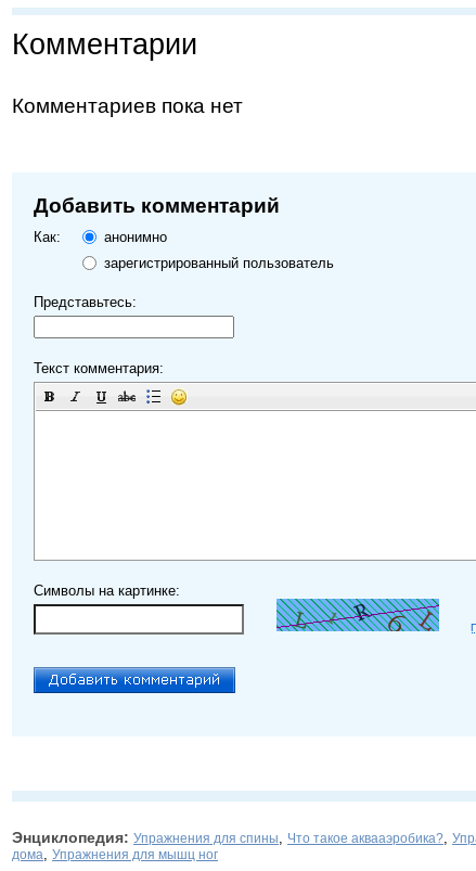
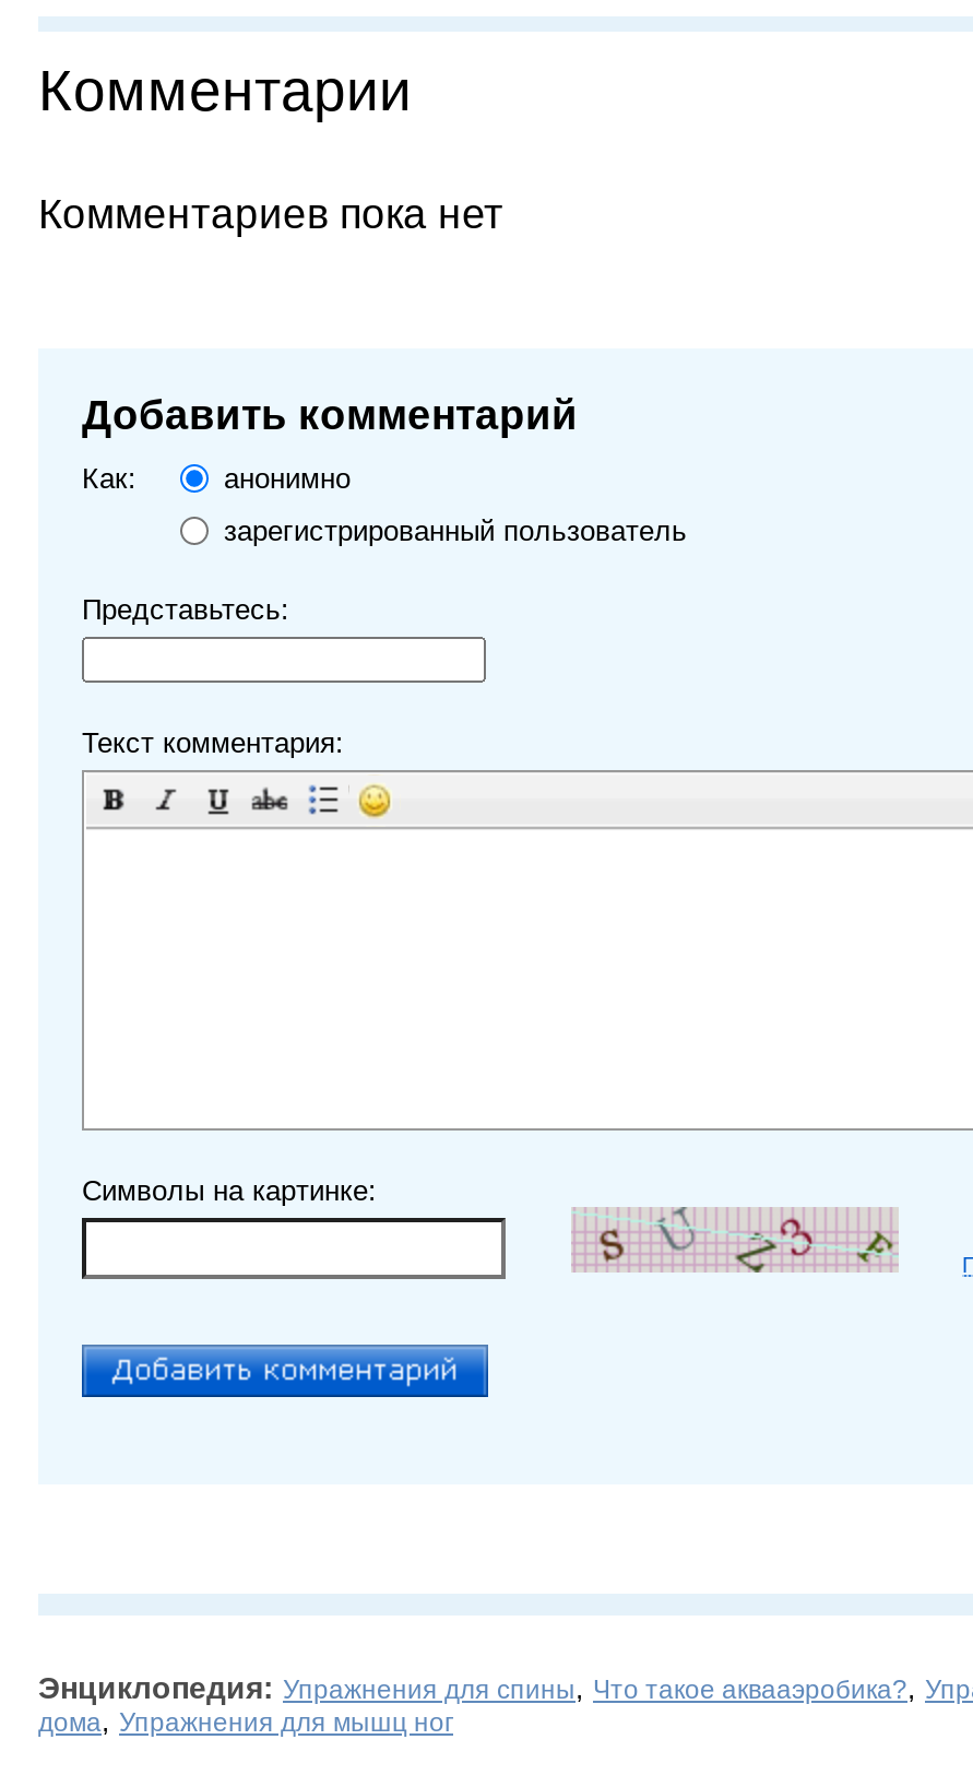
[275,598,440,632] [image] -> [571,1205,899,1275] [image]

